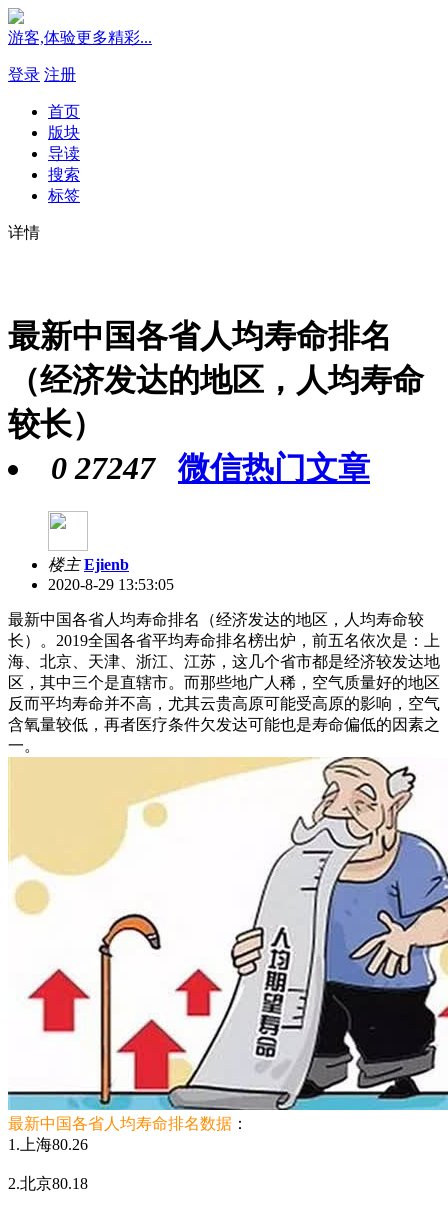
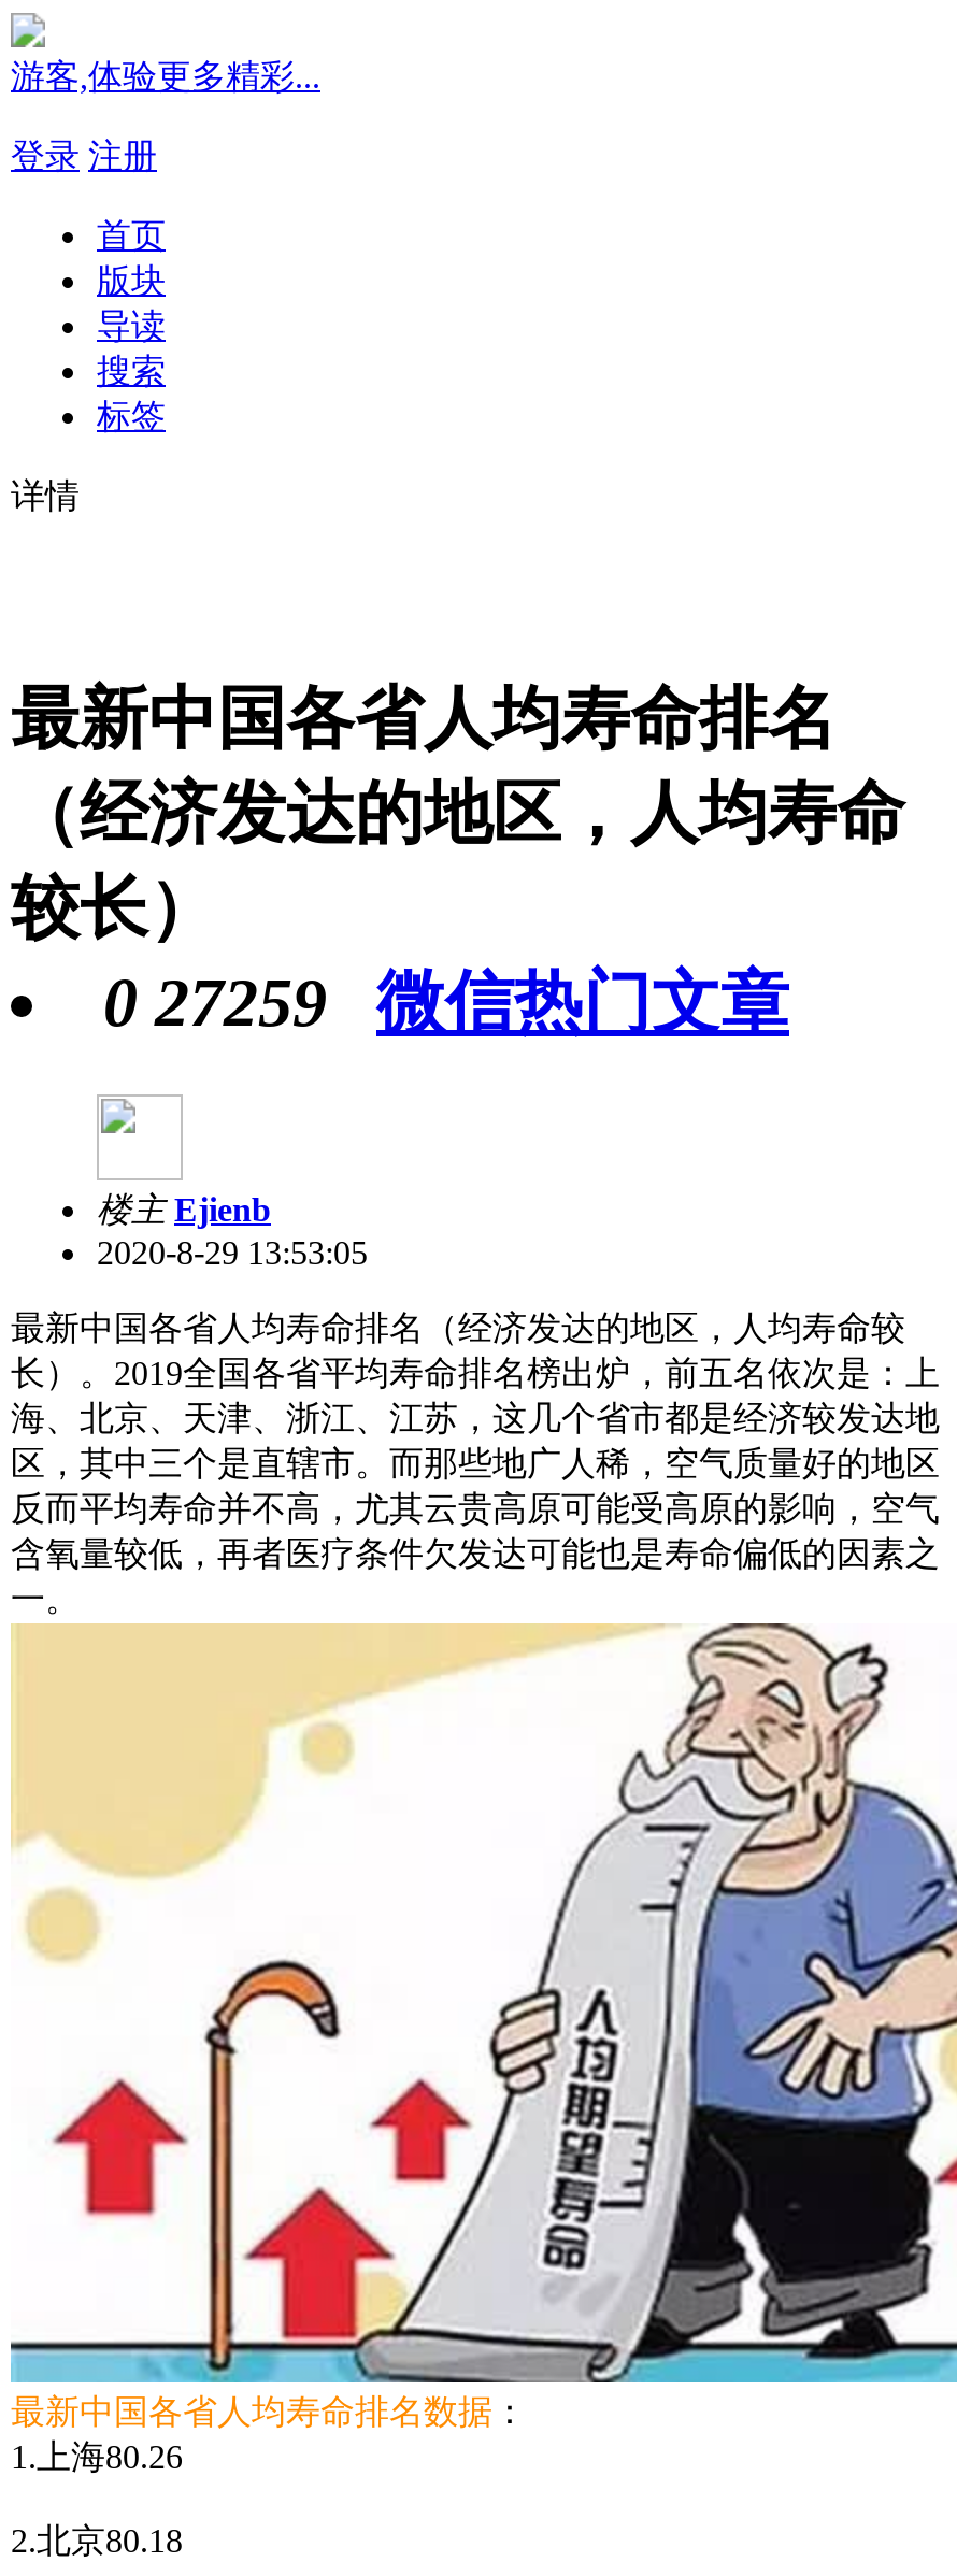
[51,450,370,486] 0 27247 微信热门文章 -> [103,964,789,1042] 0 27259 微信热门文章

